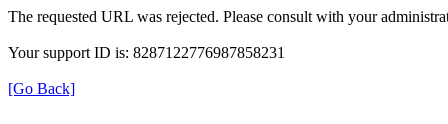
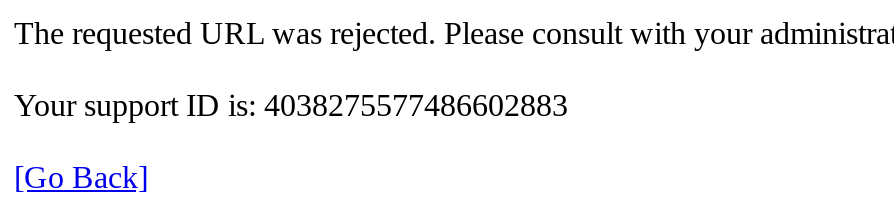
[8,44,285,61] Your support ID is: 8287122776987858231 -> [14,88,568,122] Your support ID is: 4038275577486602883

